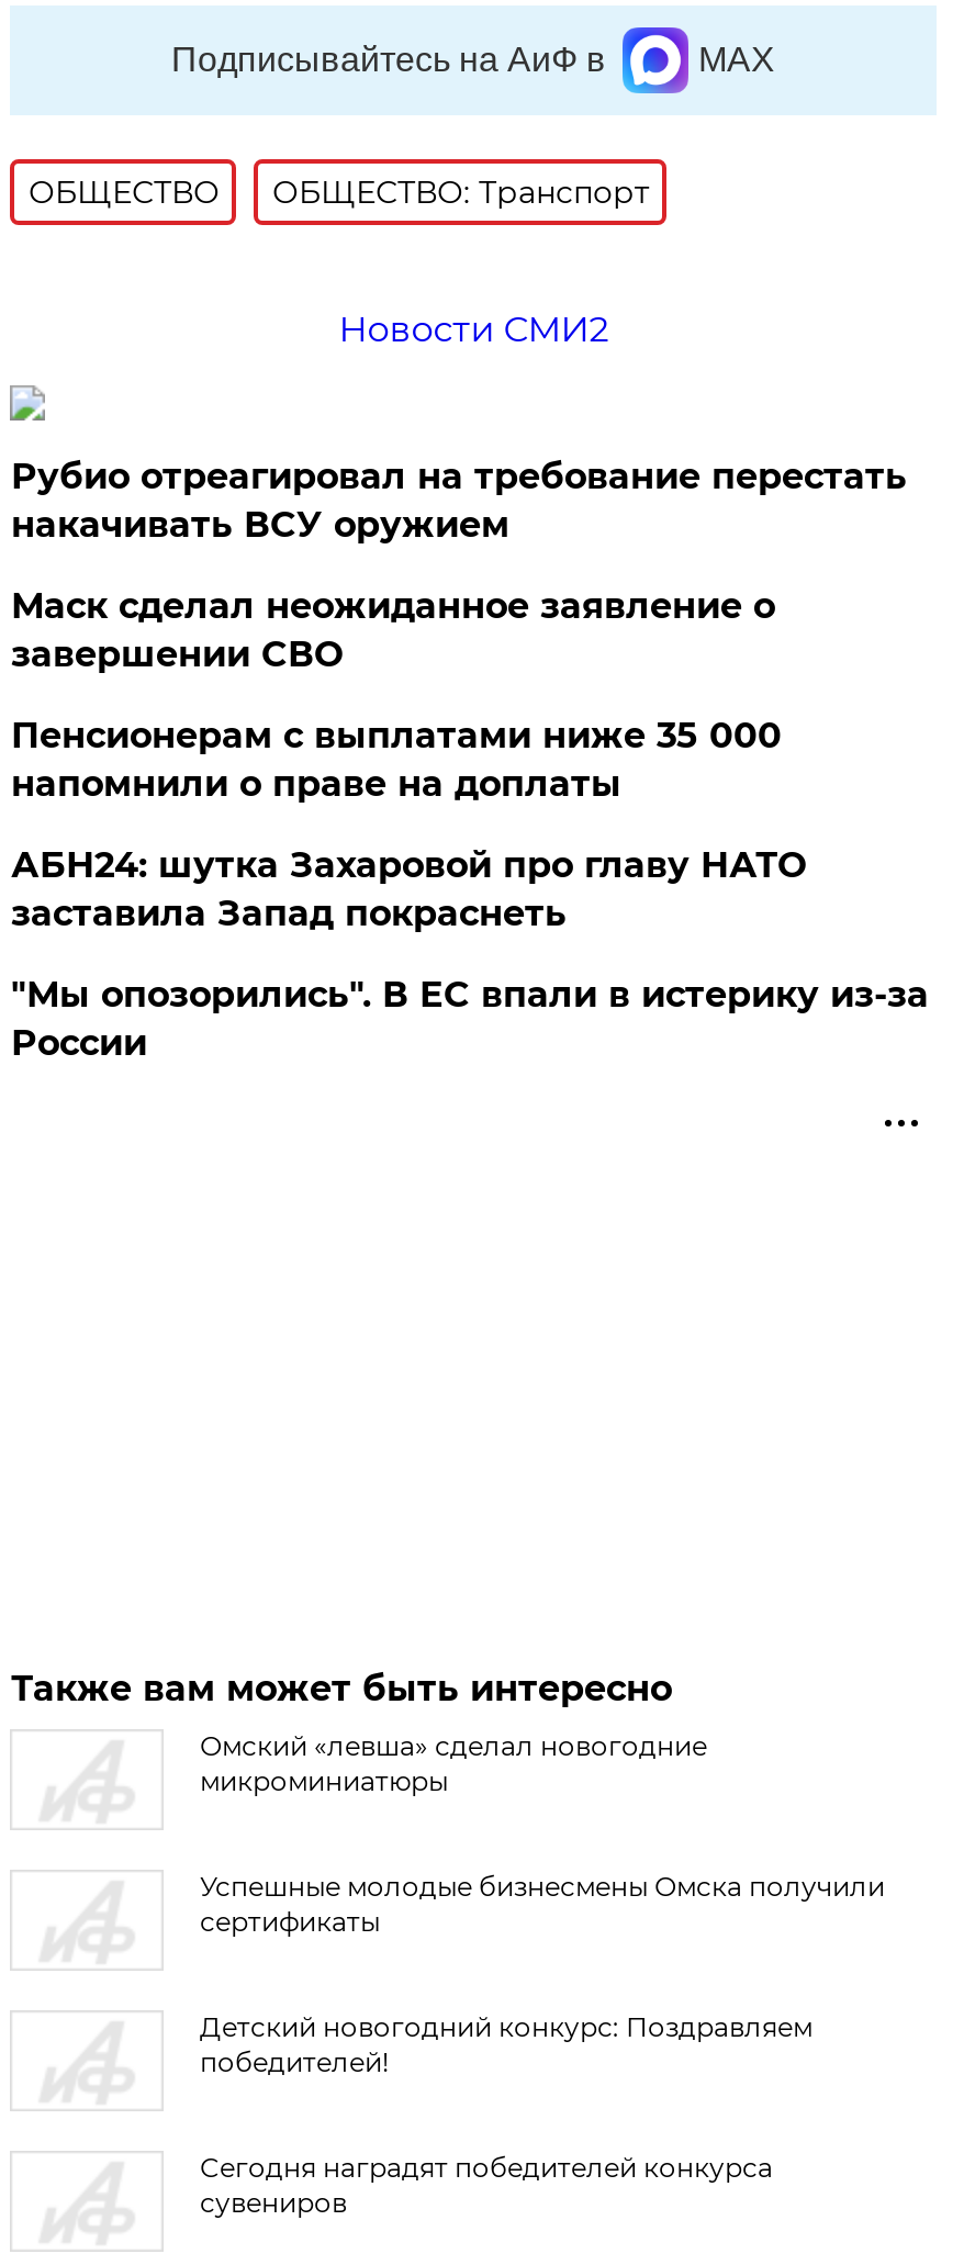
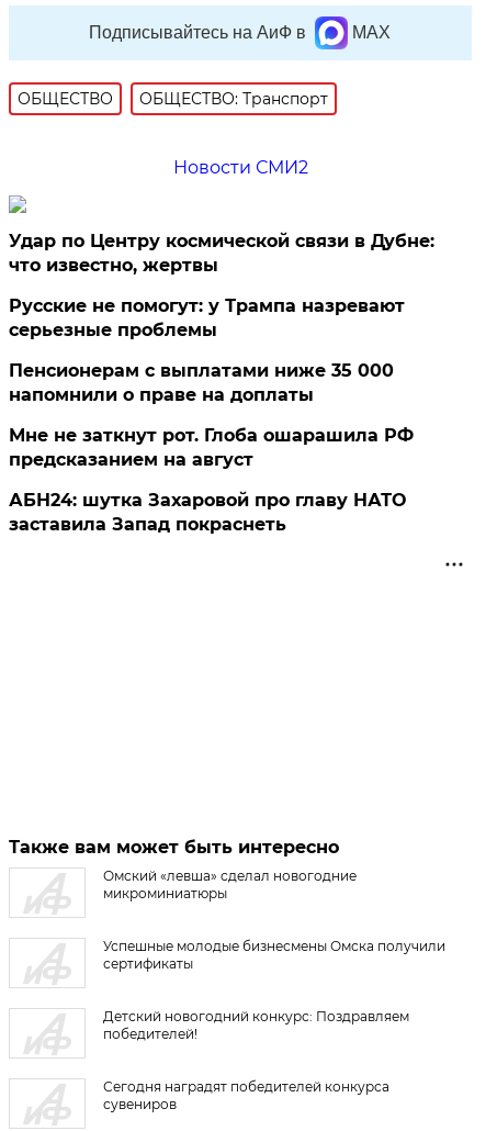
[11,456,907,546] Рубио отреагировал на требование перестать | накачивать ВСУ оружием -> [9,231,435,276] Удар по Центру космической связи в Дубне: | что известно, жертвы
[11,585,775,675] Маск сделал неожиданное заявление о | завершении СВО -> [9,295,405,340] Русские не помогут: у Трампа назревают | серьезные проблемы
none -> [9,425,414,470] Мне не заткнут рот. Глоба ошарашила РФ | предсказанием на август
moved [11,844,806,934] -> [9,490,406,535]: АБН24: шутка Захаровой про главу НАТО | заставила Запад покраснеть
[11,974,929,1064] "Мы опозорились". В ЕС впали в истерику из-за | России -> none

